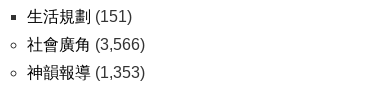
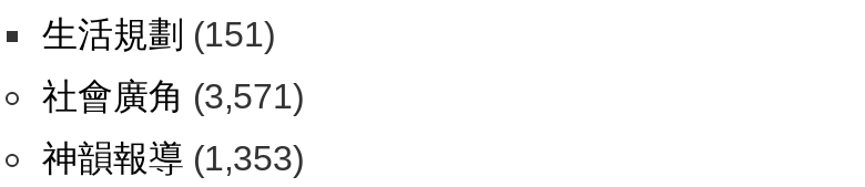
[27,36,145,53] 社會廣角(3,566) -> [42,77,304,115] 社會廣角(3,571)

